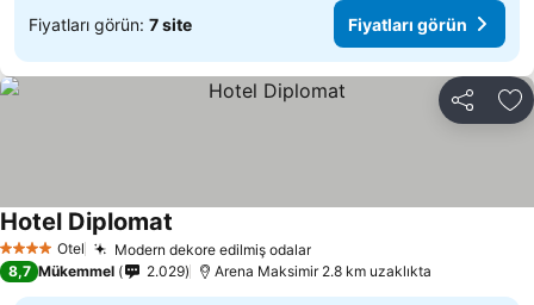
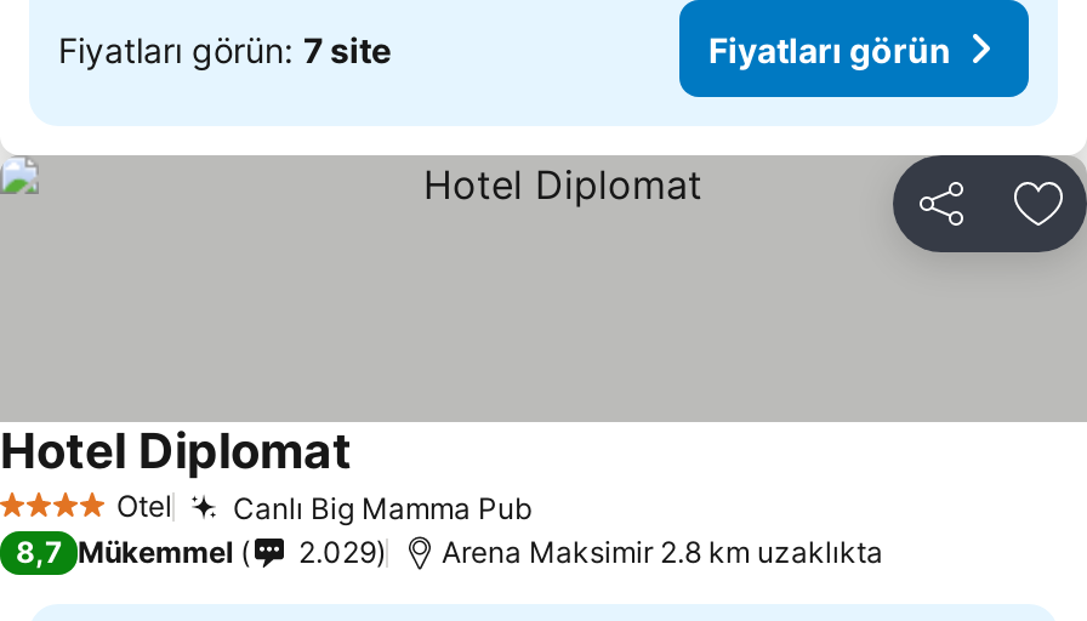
[114,240,311,258] Modern dekore edilmiş odalar -> [233,489,531,525] Canlı Big Mamma Pub

